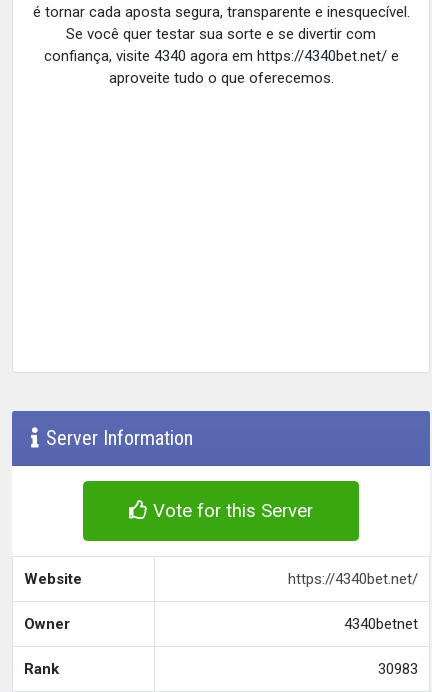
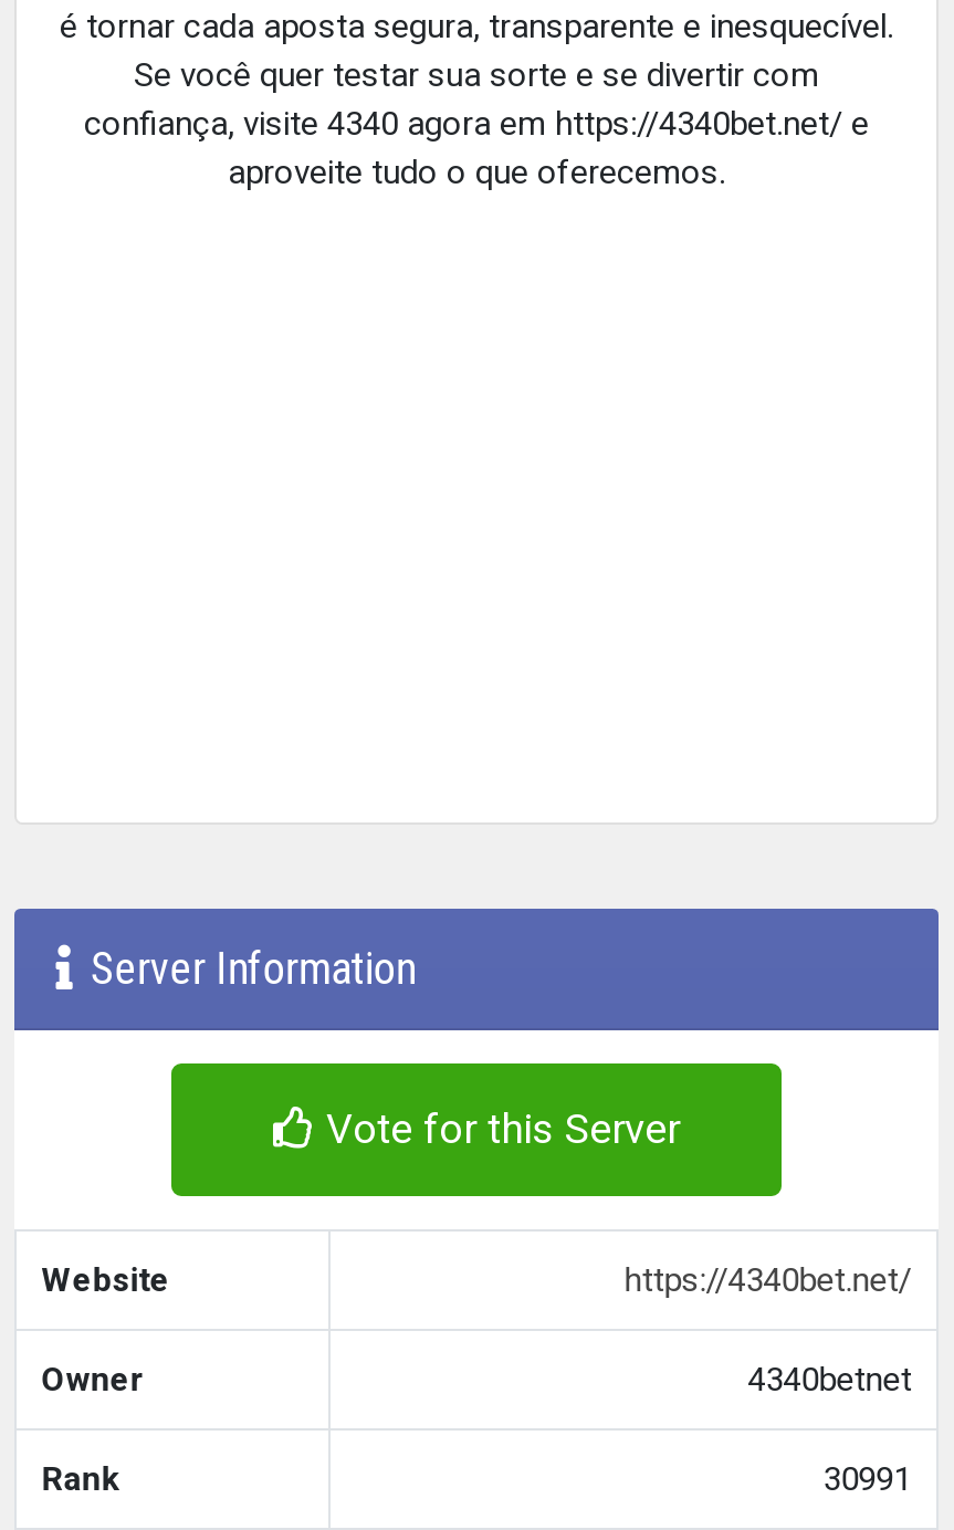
[378,660,418,678] 30983 -> [823,1459,912,1499] 30991

